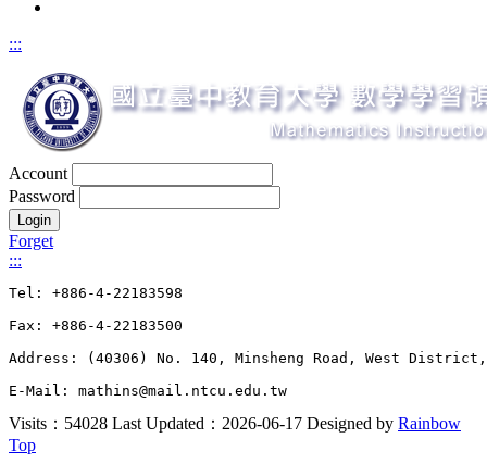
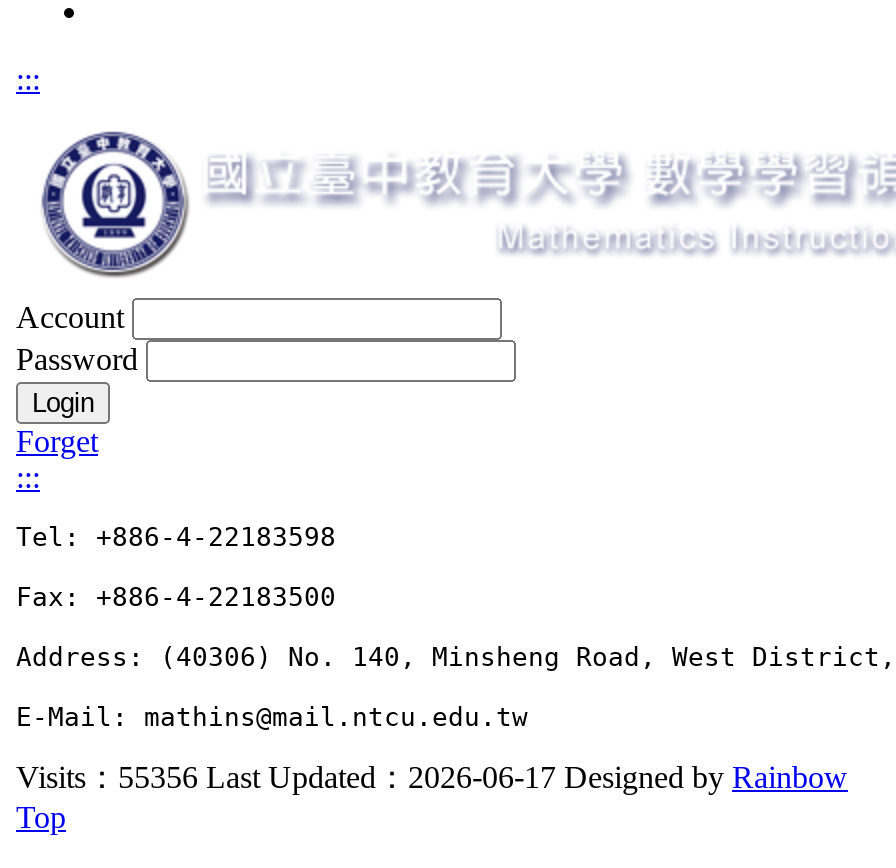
[9,414,461,432] Visits：54028 Last Updated：2026-06-17 Designed by Rainbow -> [16,760,848,794] Visits：55356 Last Updated：2026-06-17 Designed by Rainbow

